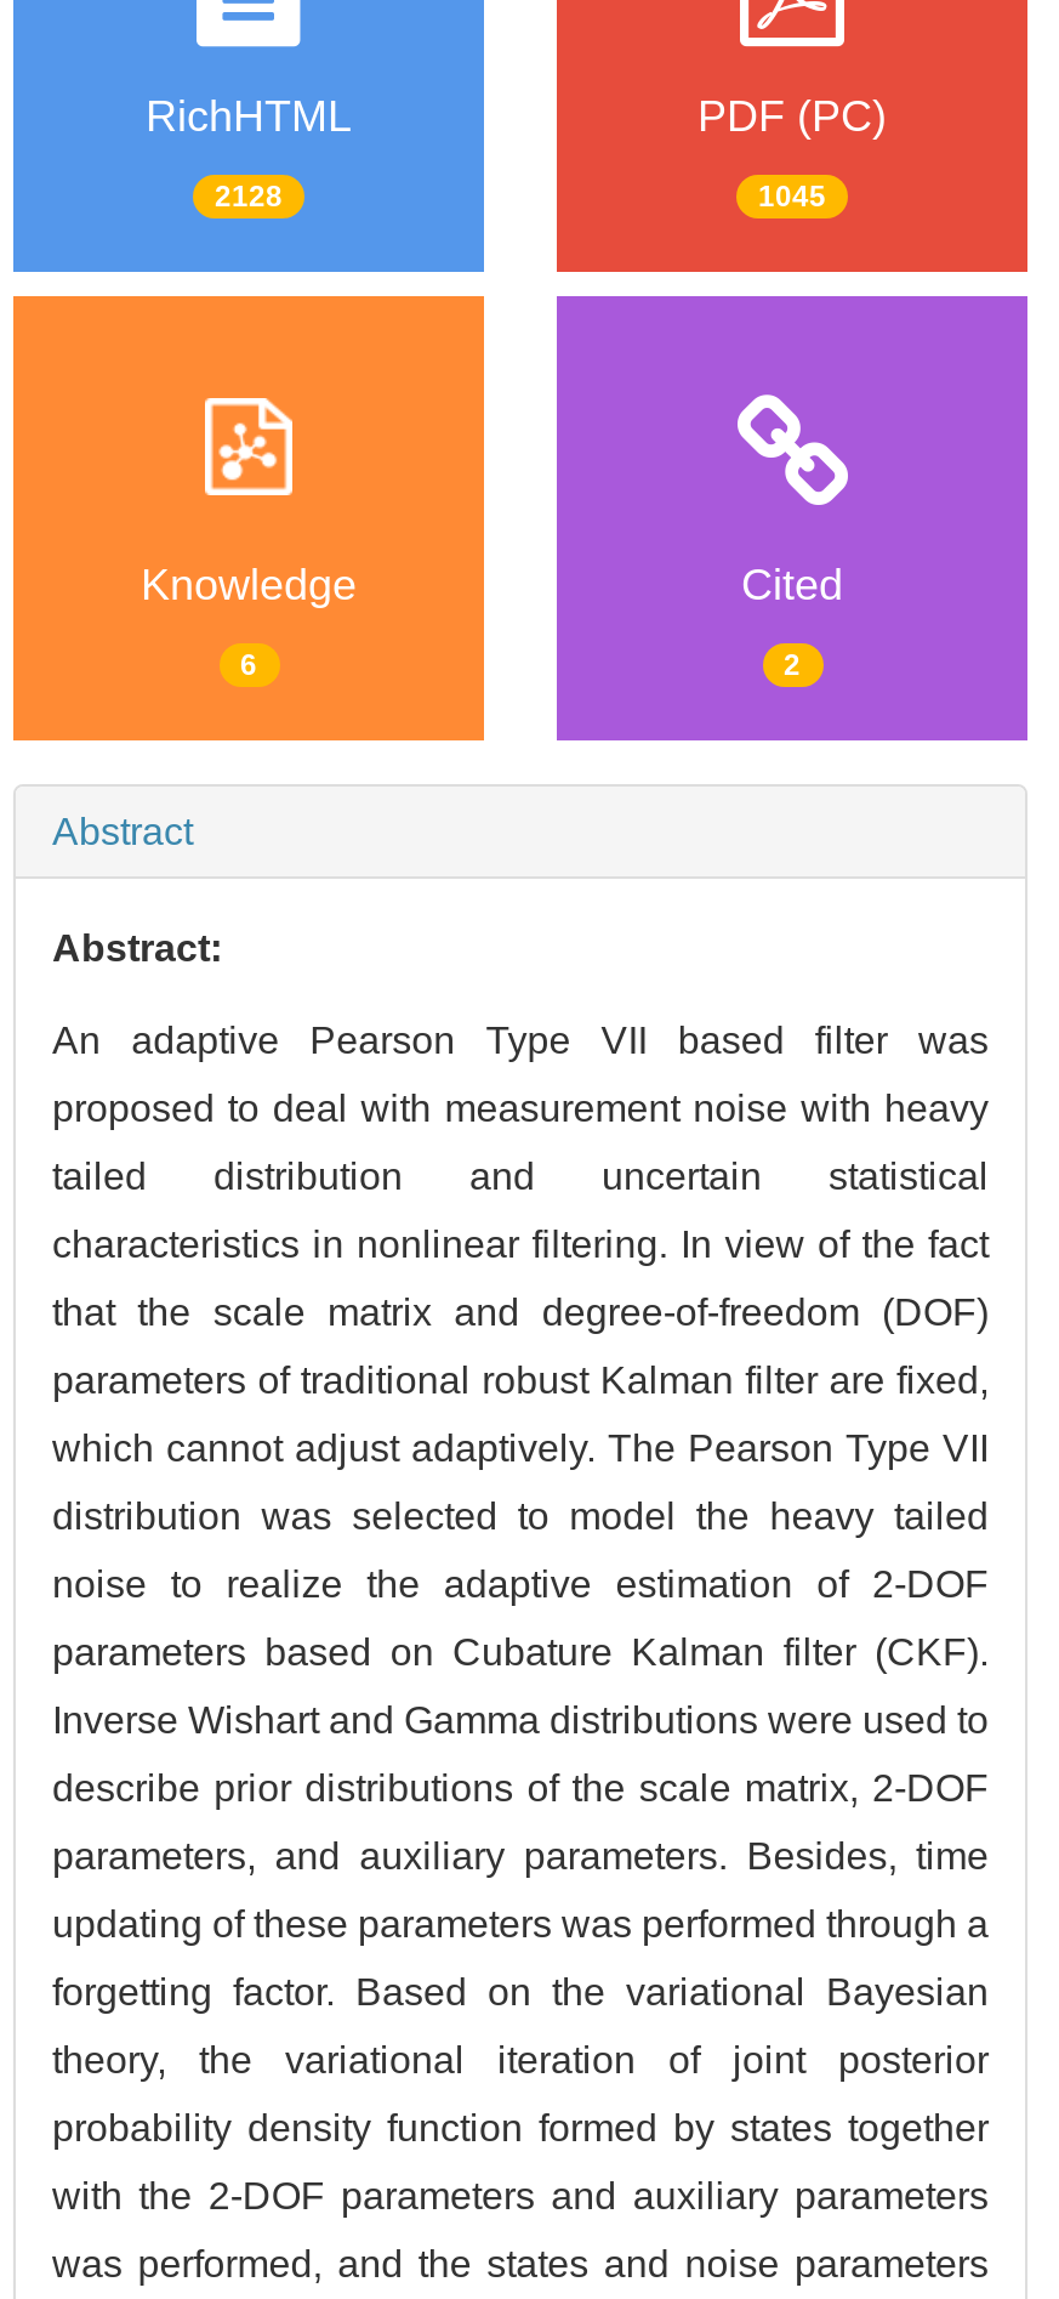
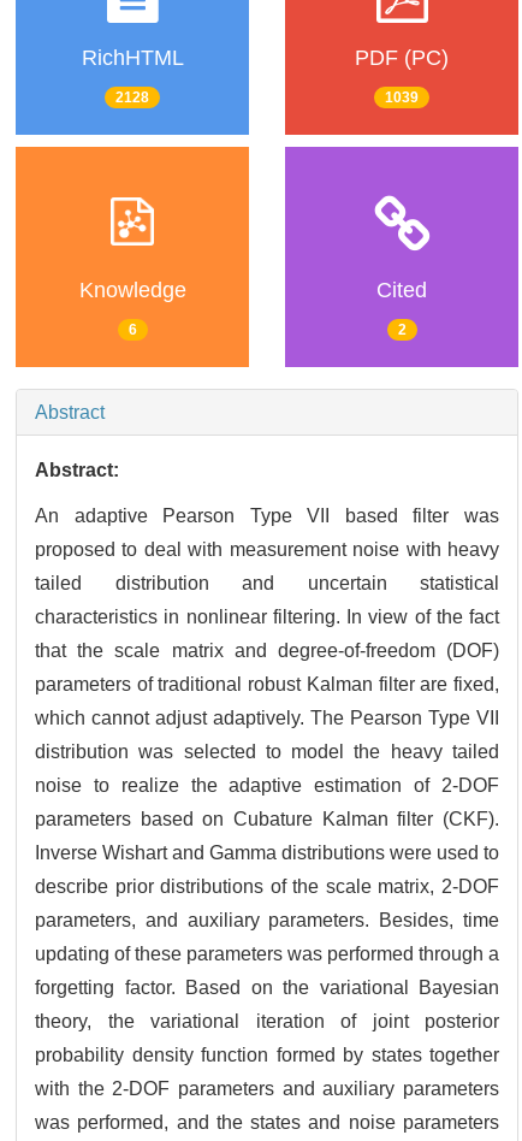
[758,179,826,213] 1045 -> [385,89,419,106] 1039

